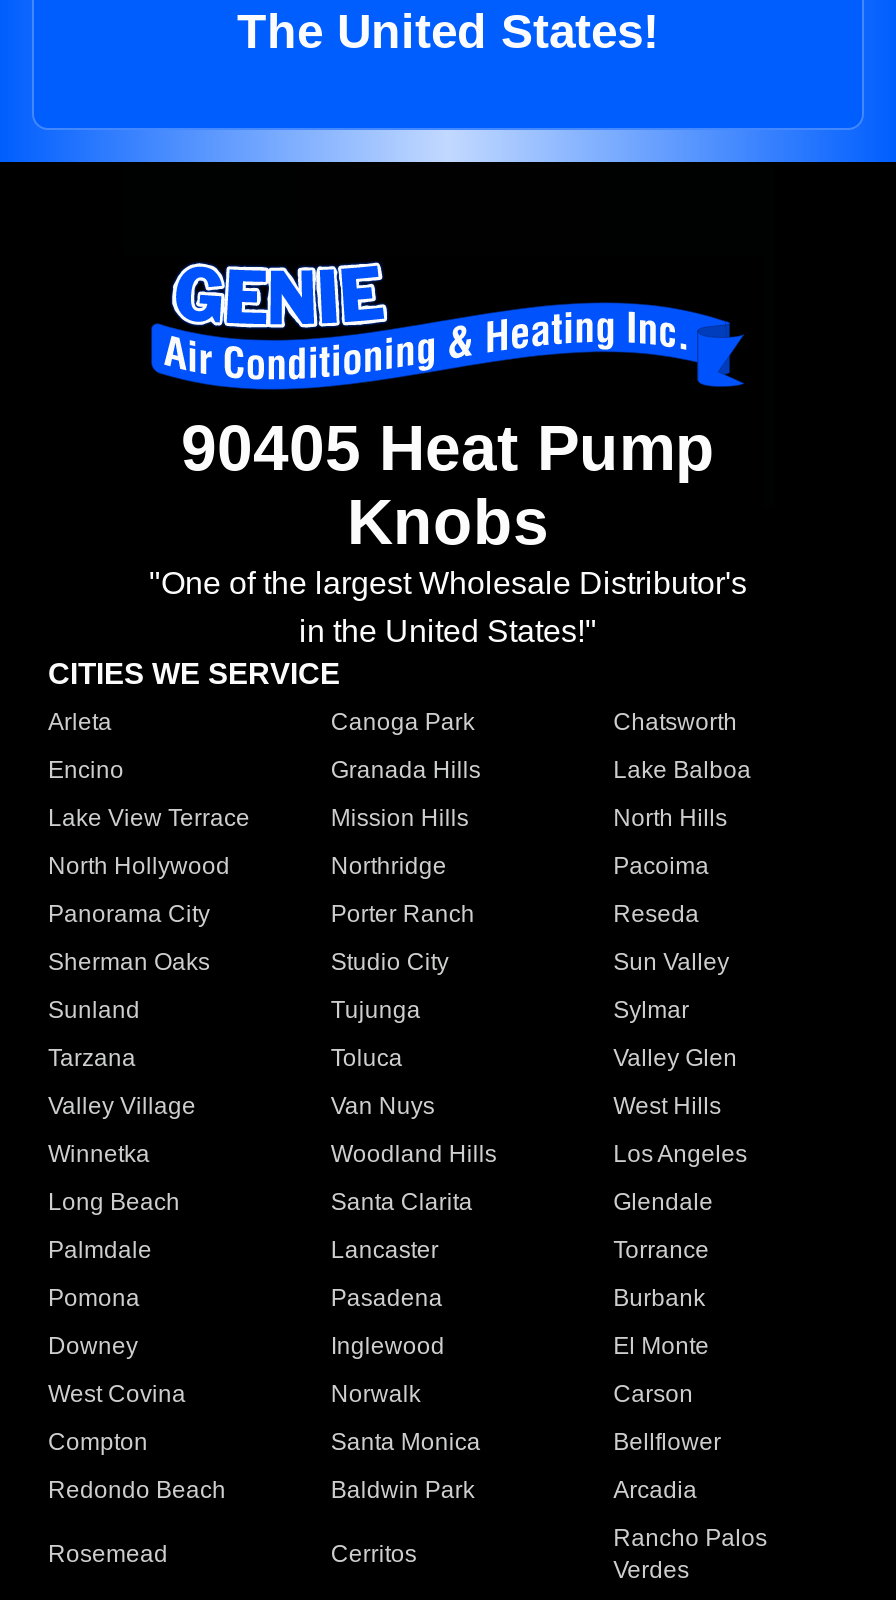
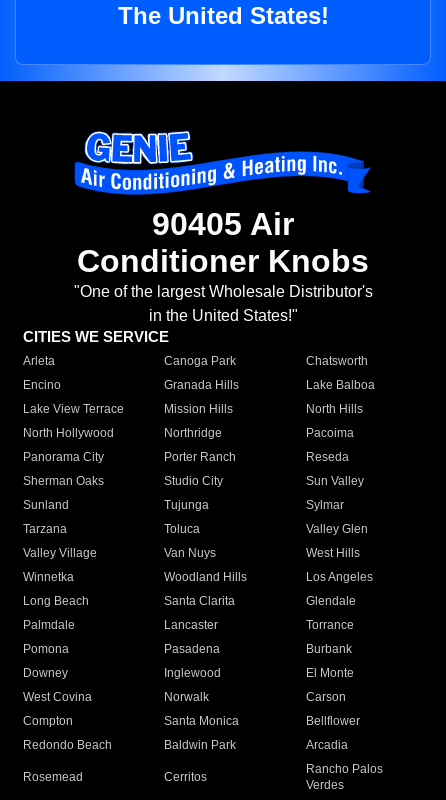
[181,413,715,559] 90405 Heat Pump | Knobs -> [77,206,369,279] 90405 Air | Conditioner Knobs

